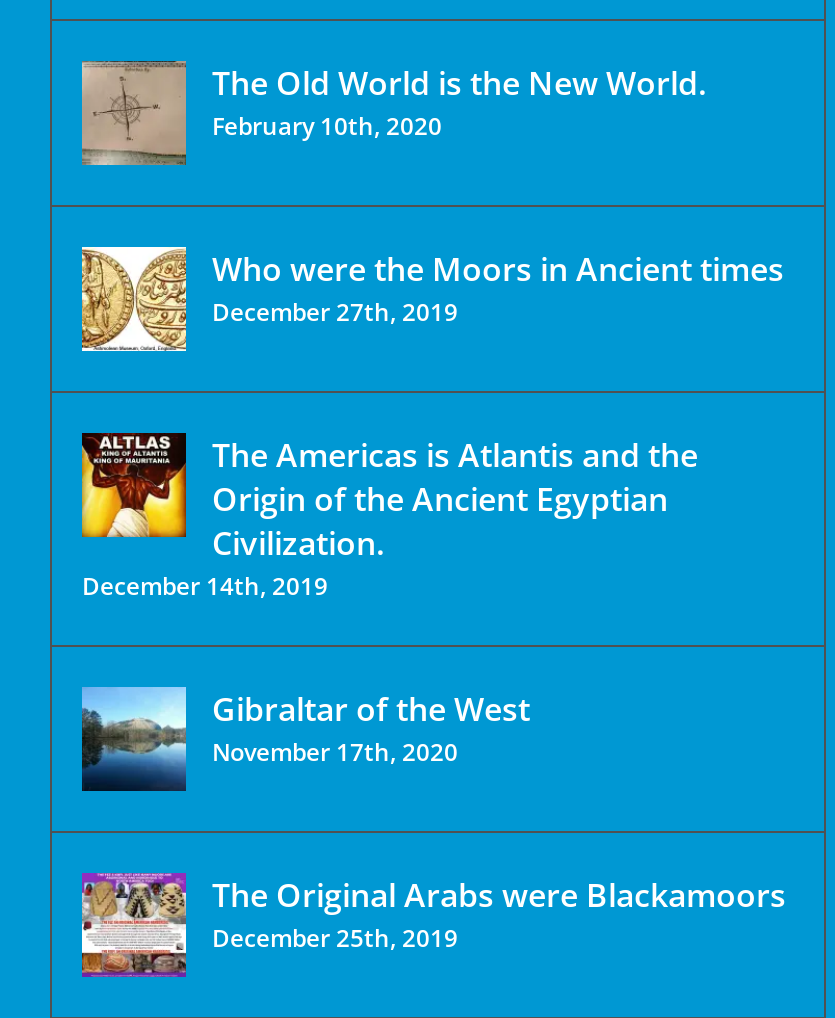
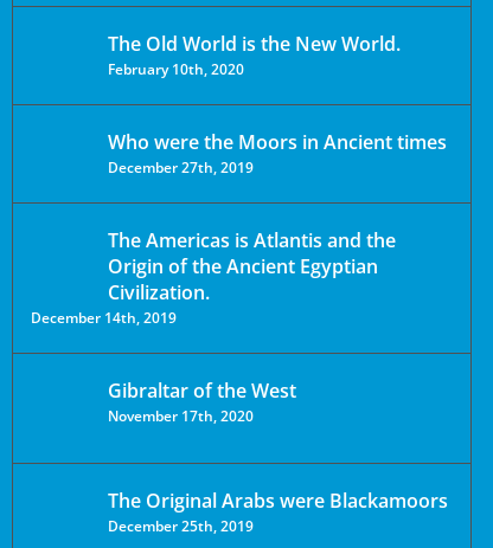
[80,58,188,168] [image] -> none
[80,244,188,354] [image] -> none
[80,430,188,540] [image] -> none
[80,686,188,794] [image] -> none
[80,870,188,978] [image] -> none

